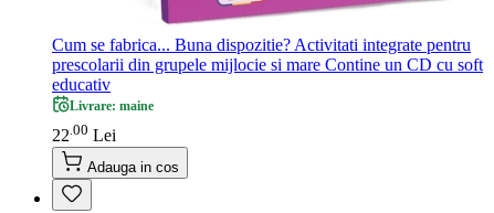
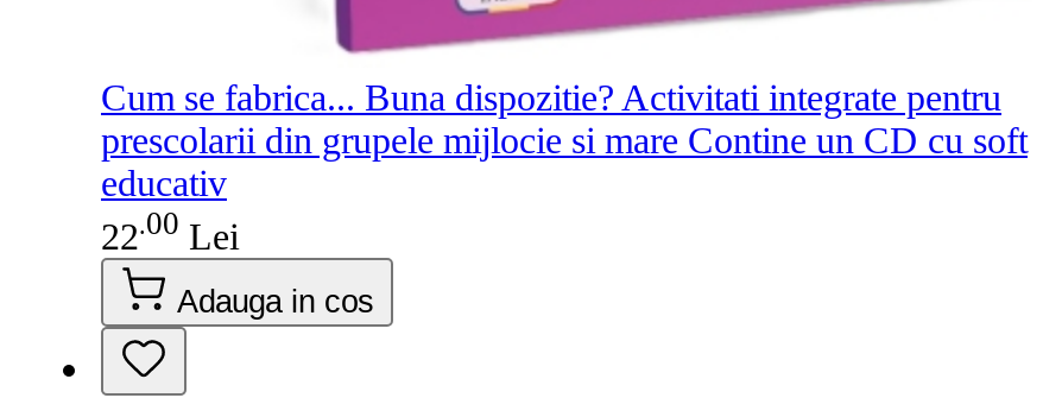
[70,99,154,114] Livrare: maine -> none

